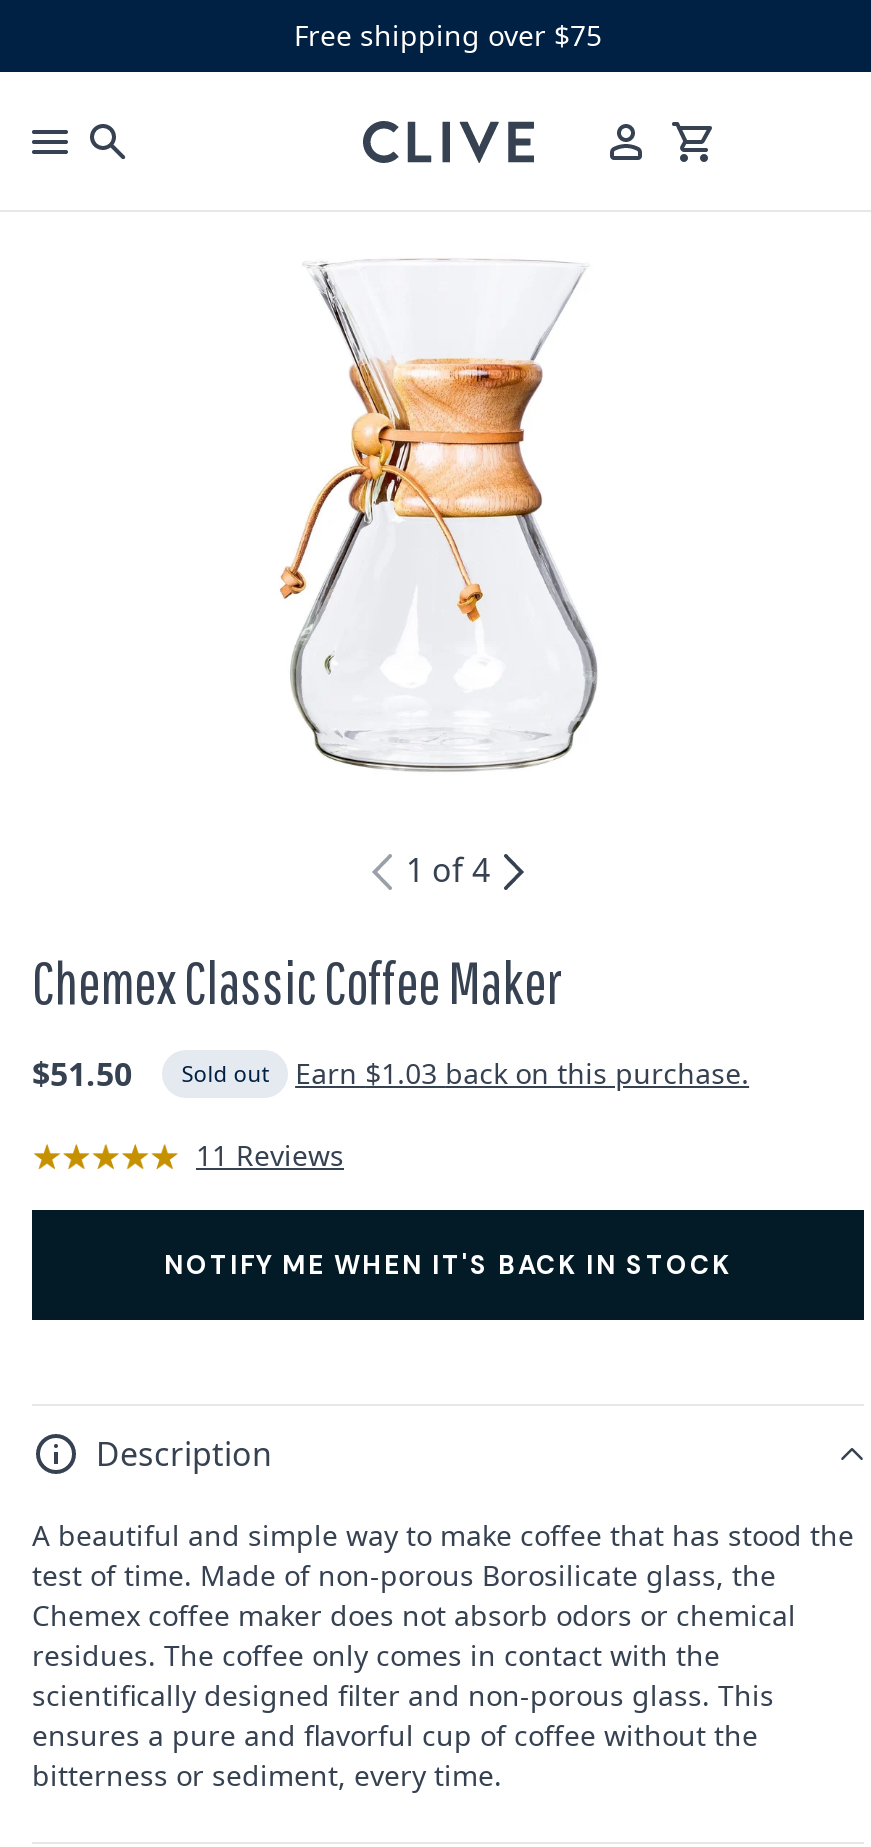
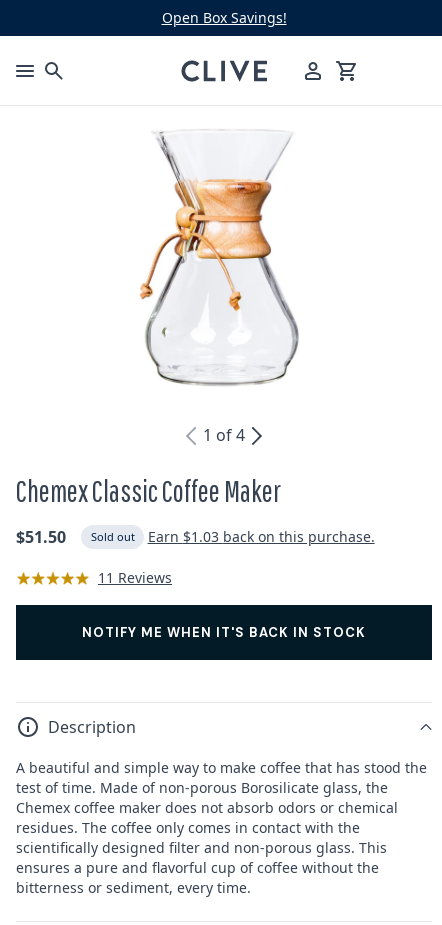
[294,16,602,54] Free shipping over $75 -> [161,8,286,27] Open Box Savings!

